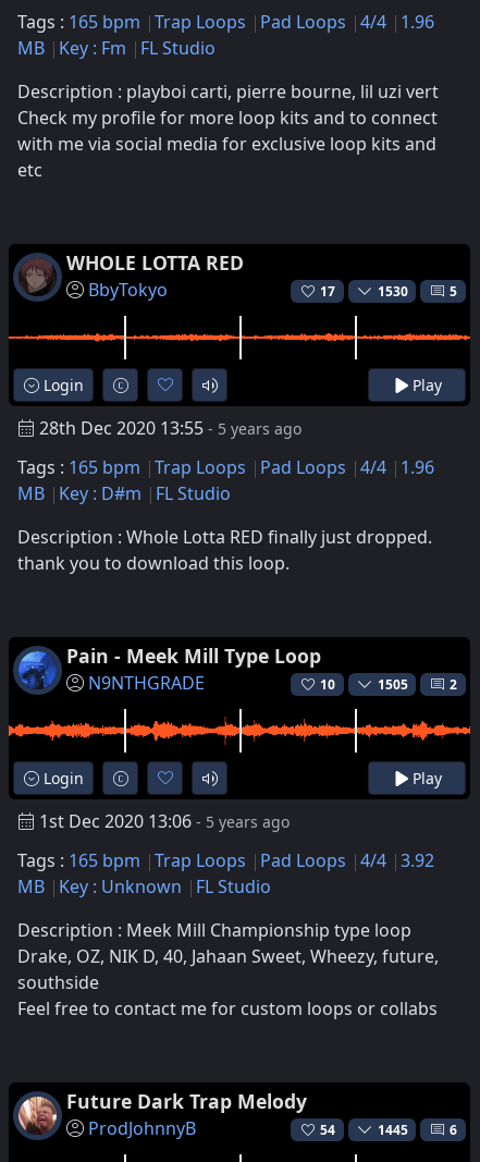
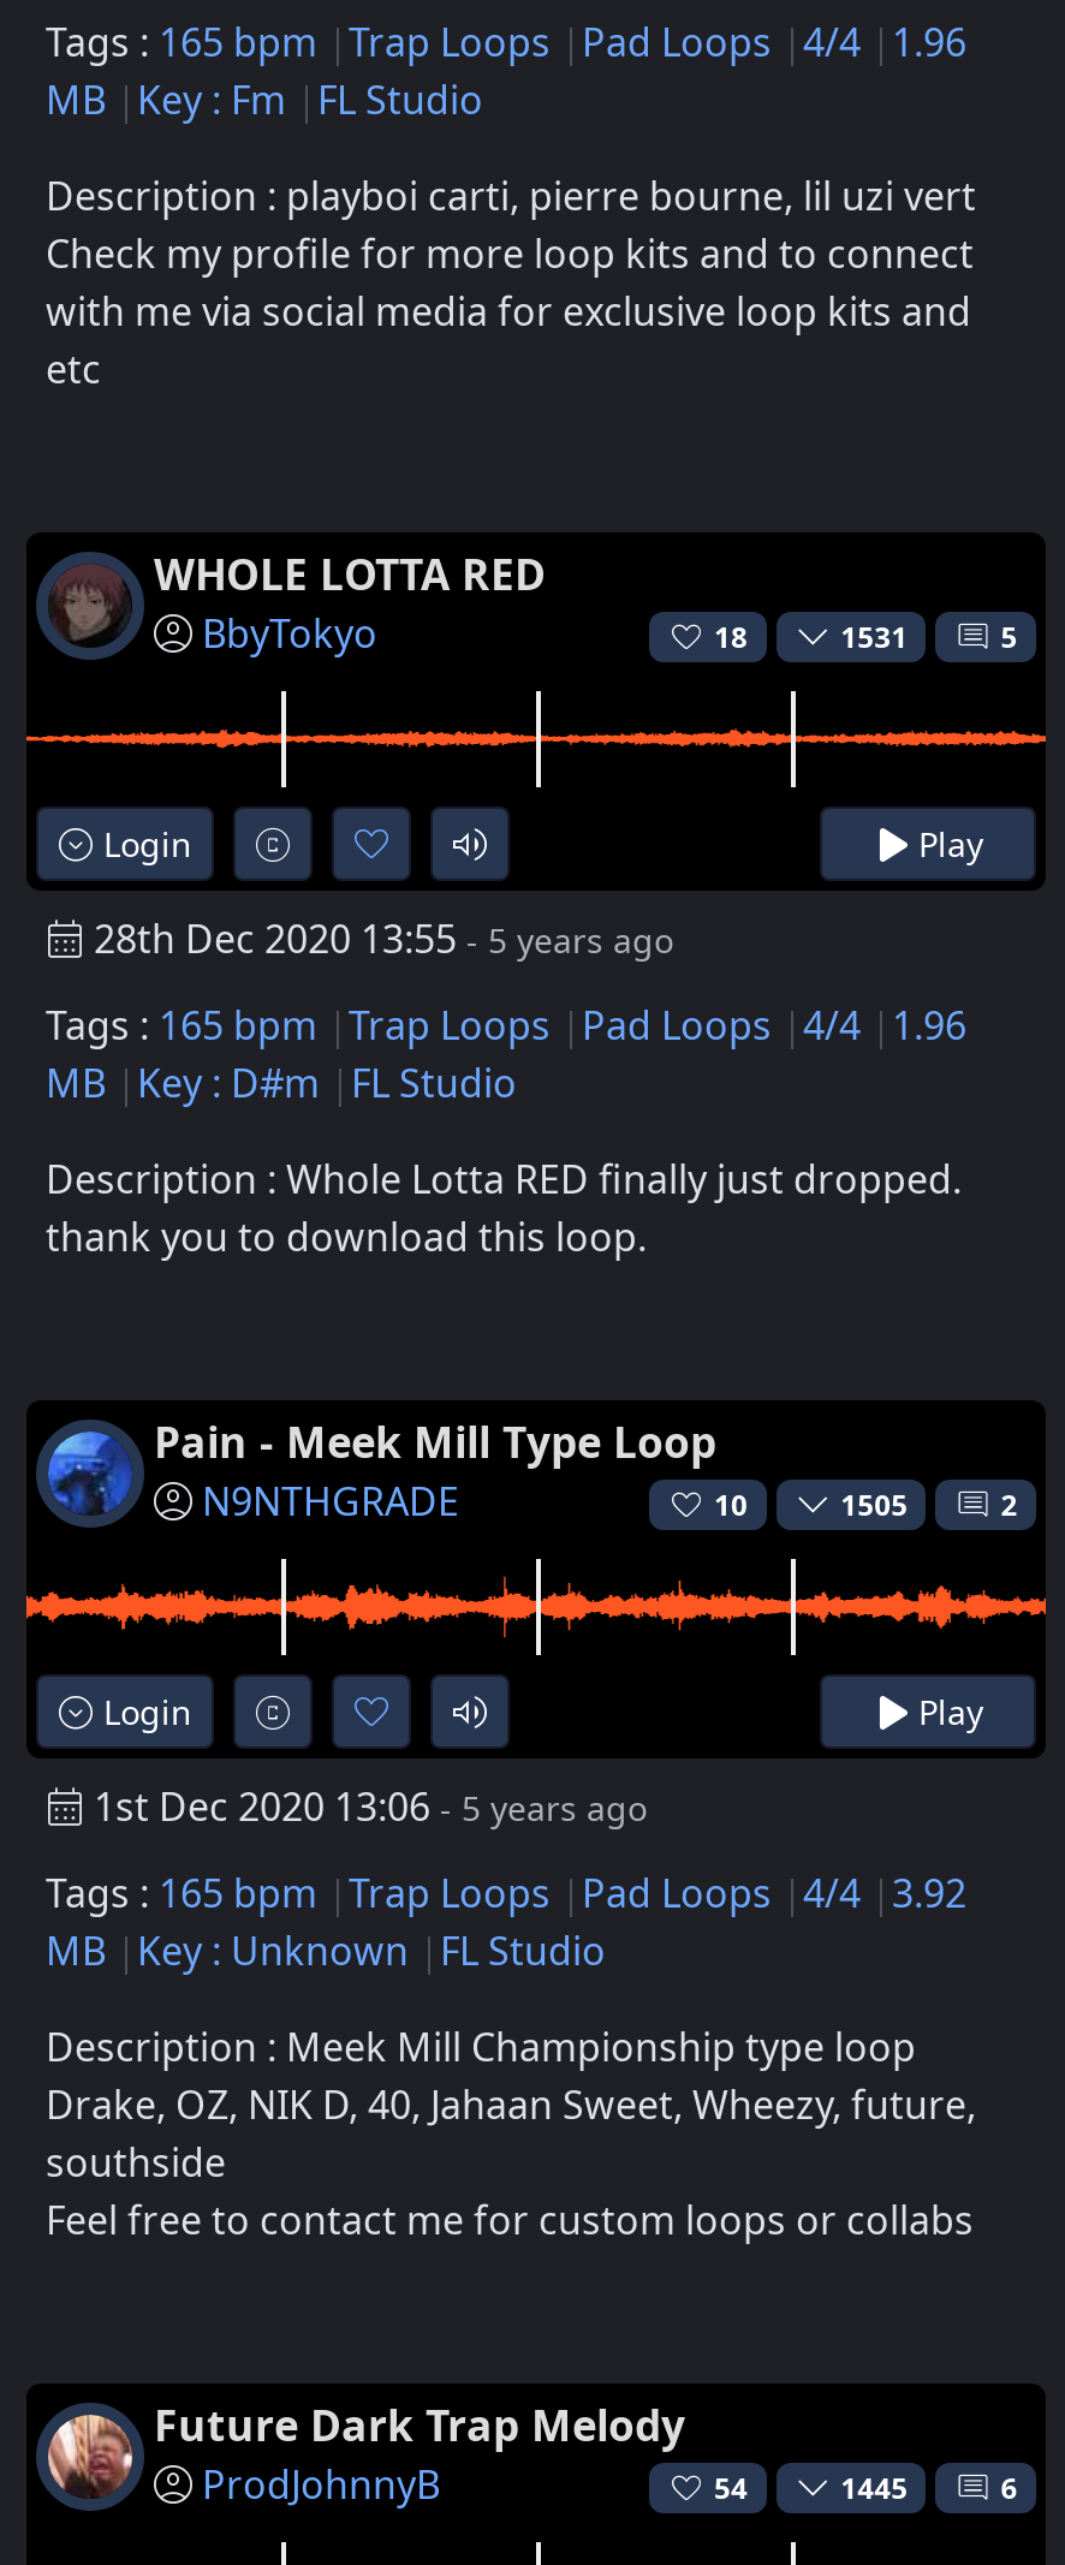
[320,282,335,300] 17 -> [714,616,748,657] 18
[377,282,408,300] 1530 -> [840,616,908,657] 1531

